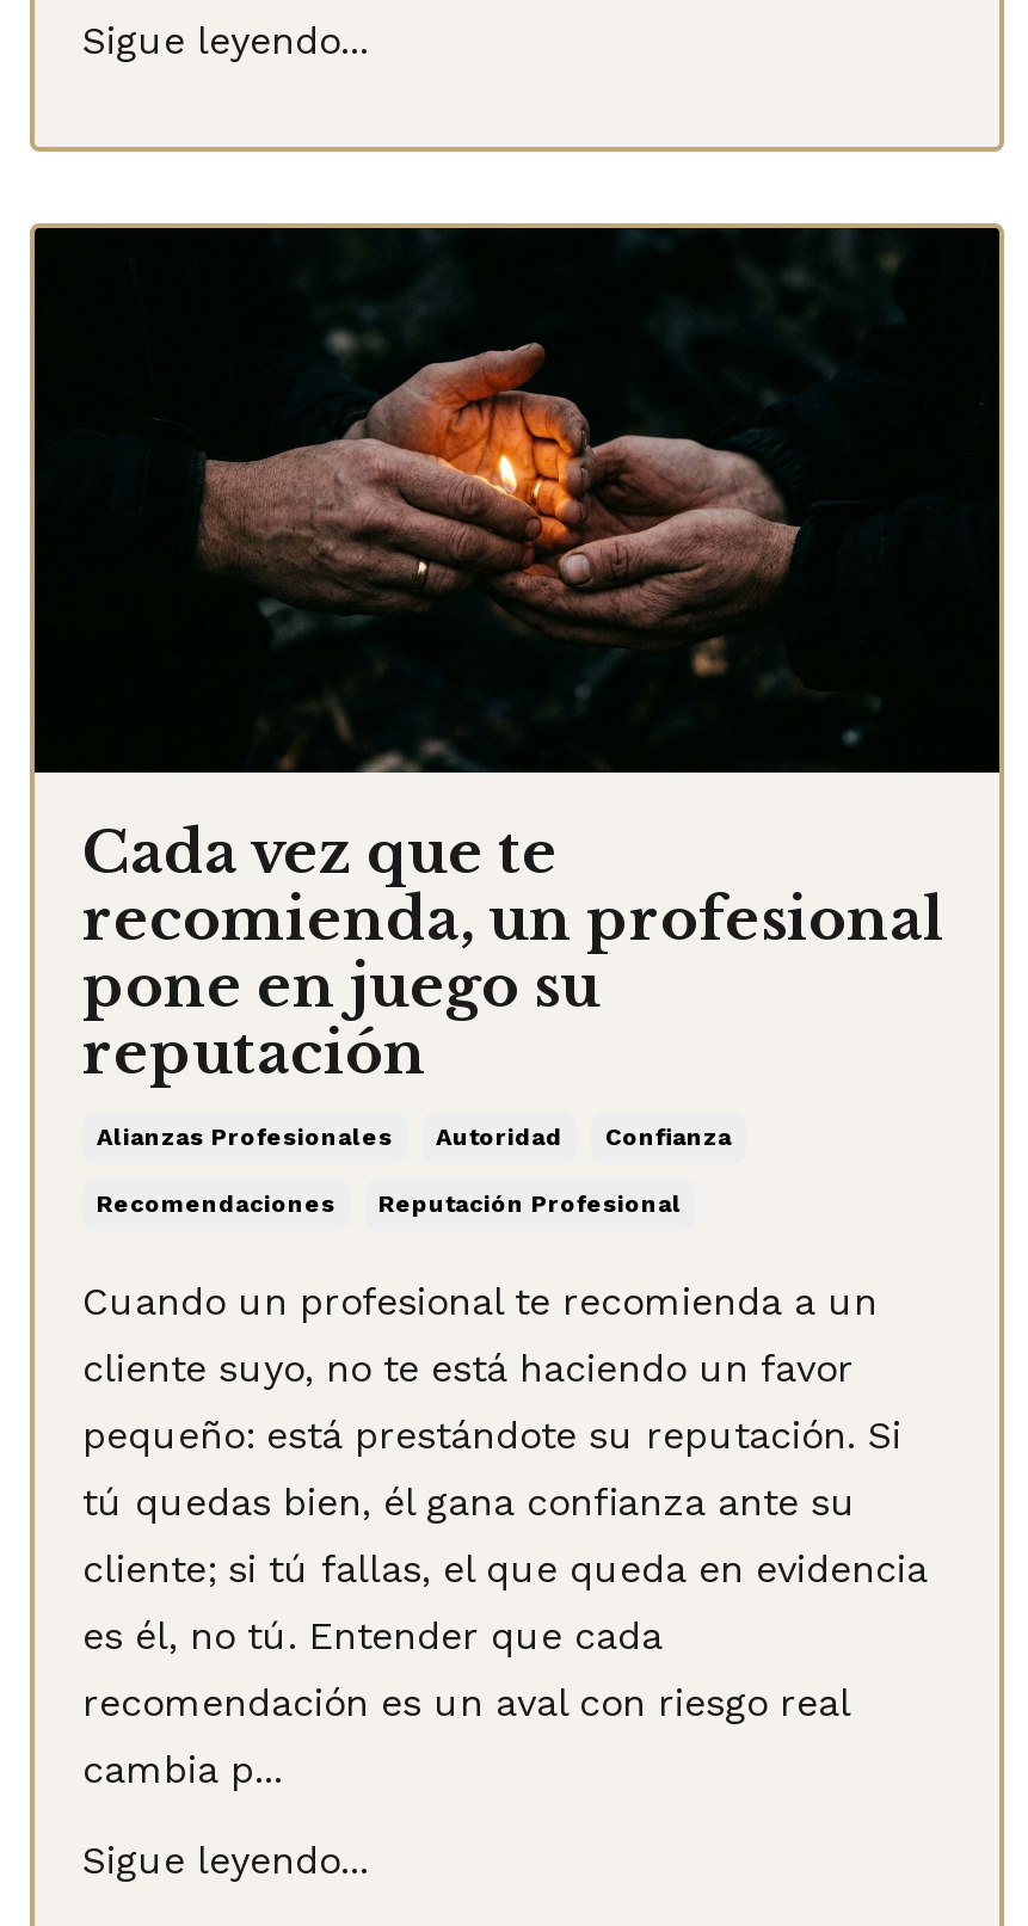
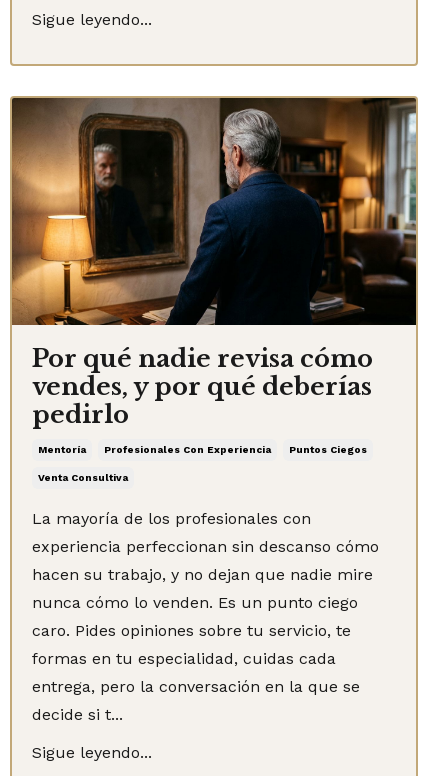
[35,224,1002,1086] [image] | Cada vez que te | recomienda, un profesional | pone en juego su | reputación -> [11,97,417,429] [image] | Por qué nadie revisa cómo | vendes, y por qué deberías | pedirlo
[97,1122,732,1148] Alianzas Profesionales | Autoridad | Confianza -> [38,444,367,455] Mentoría | Profesionales Con Experiencia | Puntos Ciegos
[97,1189,682,1215] Recomendaciones | Reputación Profesional -> [38,472,128,483] Venta Consultiva
[82,1277,878,1323] Cuando un profesional te recomienda a un -> [32,509,311,528] La mayoría de los profesionales con
[82,1344,854,1390] cliente suyo, no te está haciendo un favor -> [32,537,379,556] experiencia perfeccionan sin descanso cómo
[82,1411,901,1457] pequeño: está prestándote su reputación. Si -> [32,565,373,584] hacen su trabajo, y no dejan que nadie mire
[82,1478,856,1523] tú quedas bien, él gana confianza ante su -> [32,593,358,612] nunca cómo lo venden. Es un punto ciego
[82,1545,928,1590] cliente; si tú fallas, el que queda en evidencia -> [32,621,351,640] caro. Pides opiniones sobre tu servicio, te
[82,1612,663,1657] es él, no tú. Entender que cada -> [32,649,336,668] formas en tu especialidad, cuidas cada
[82,1679,849,1724] recomendación es un aval con riesgo real -> [32,677,360,696] entrega, pero la conversación en la que se
[82,1745,283,1791] cambia p... -> [32,705,123,724] decide si t...

